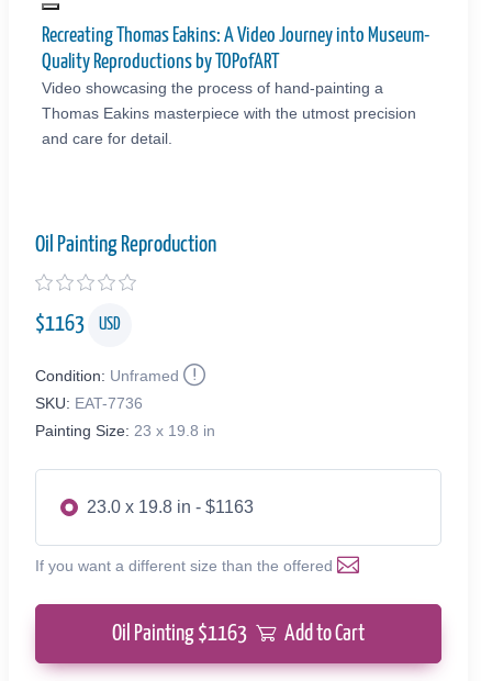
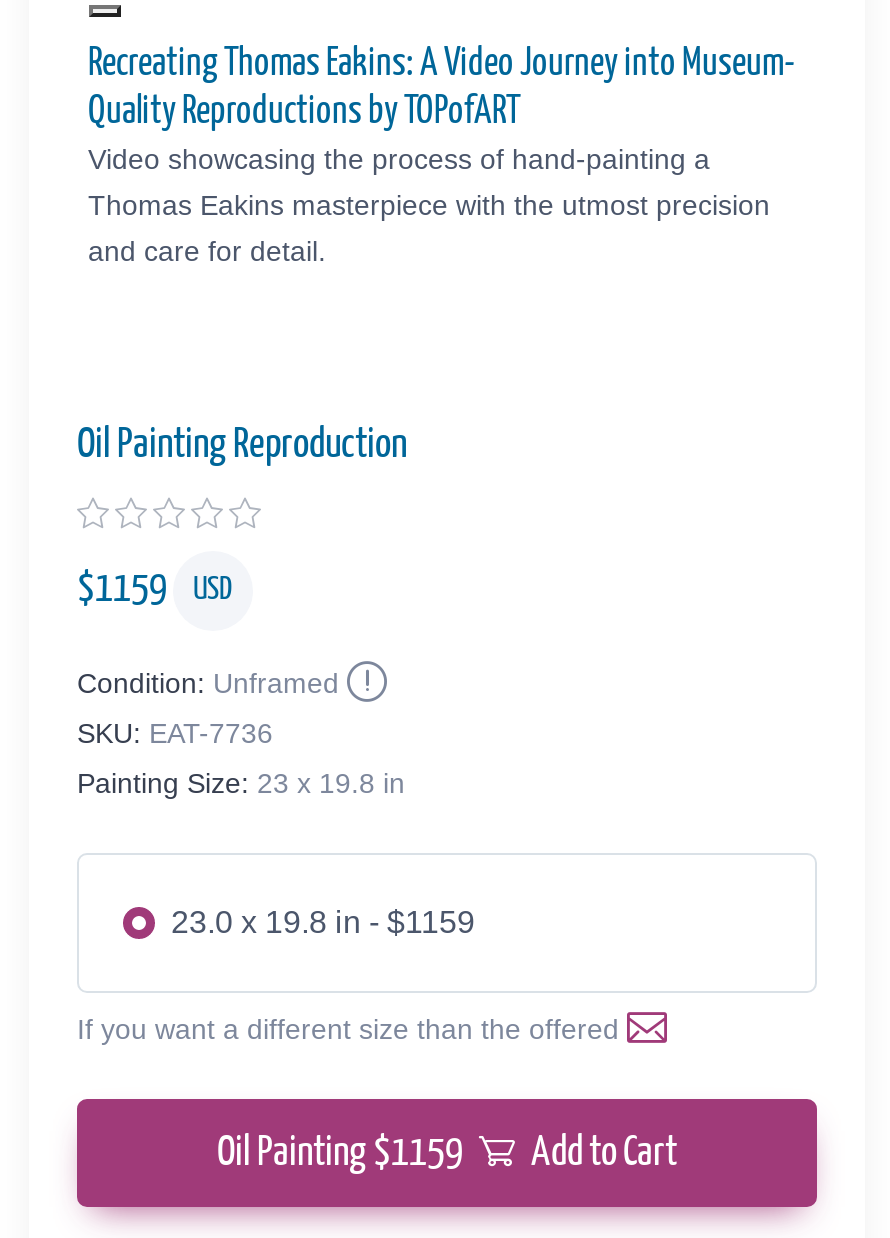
[35,313,121,335] $1163 USD -> [77,570,233,610] $1159 USD
[87,497,254,516] 23.0 x 19.8 in - $1163 -> [171,905,475,939] 23.0 x 19.8 in - $1159
[112,623,365,645] Oil Painting $1163 Add to Cart -> [217,1133,677,1173] Oil Painting $1159 Add to Cart

